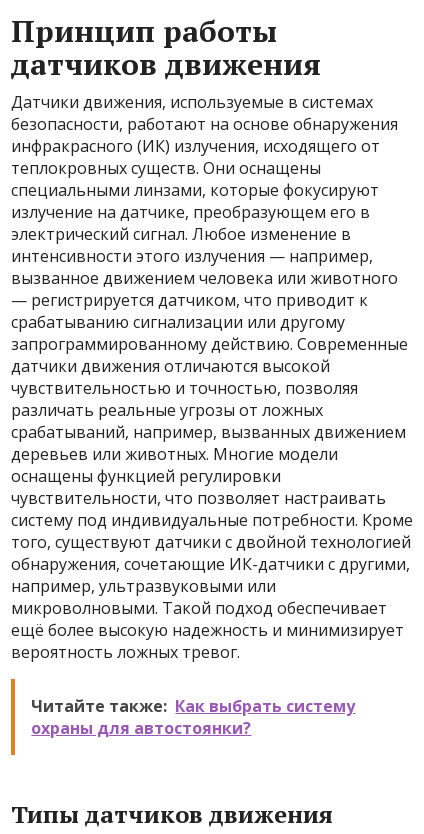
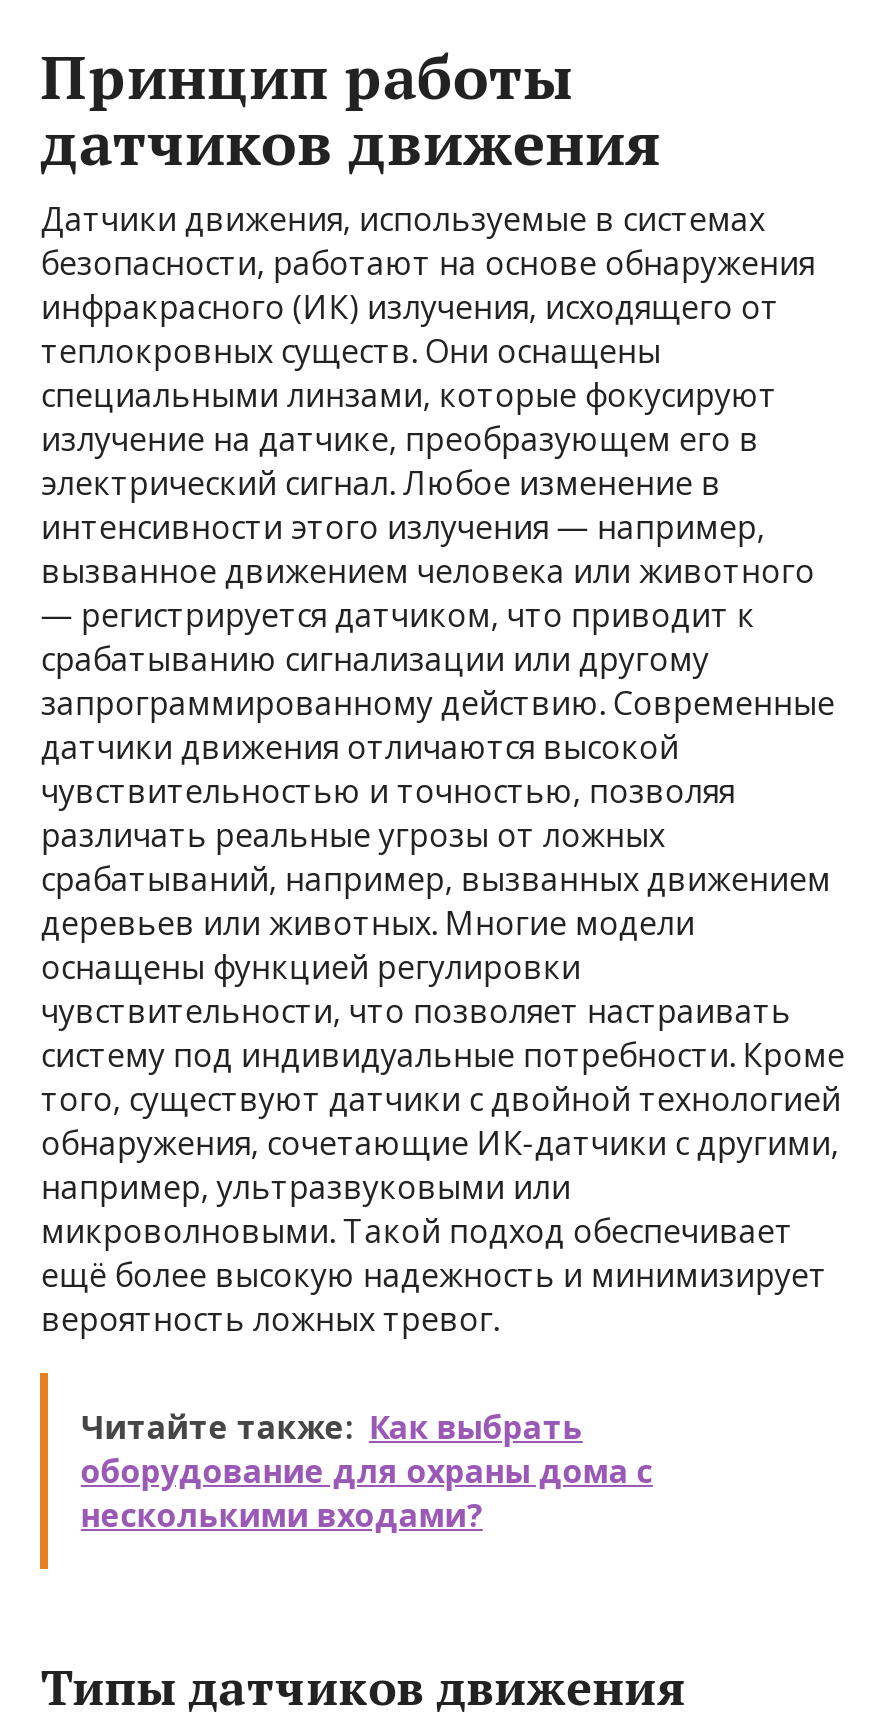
[31,695,355,739] Читайте также: Как выбрать систему | охраны для автостоянки? -> [81,1405,653,1537] Читайте также: Как выбрать | оборудование для охраны дома с | несколькими входами?

